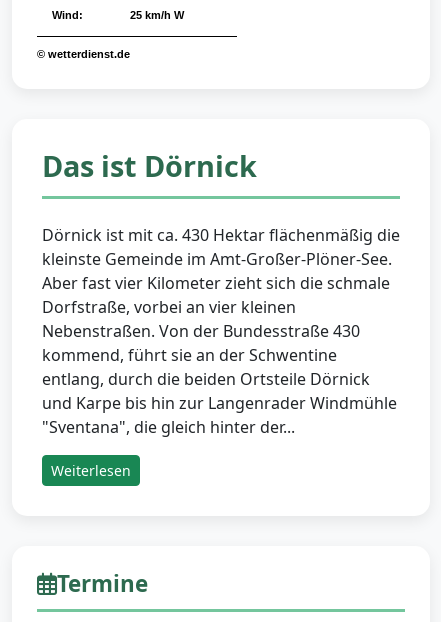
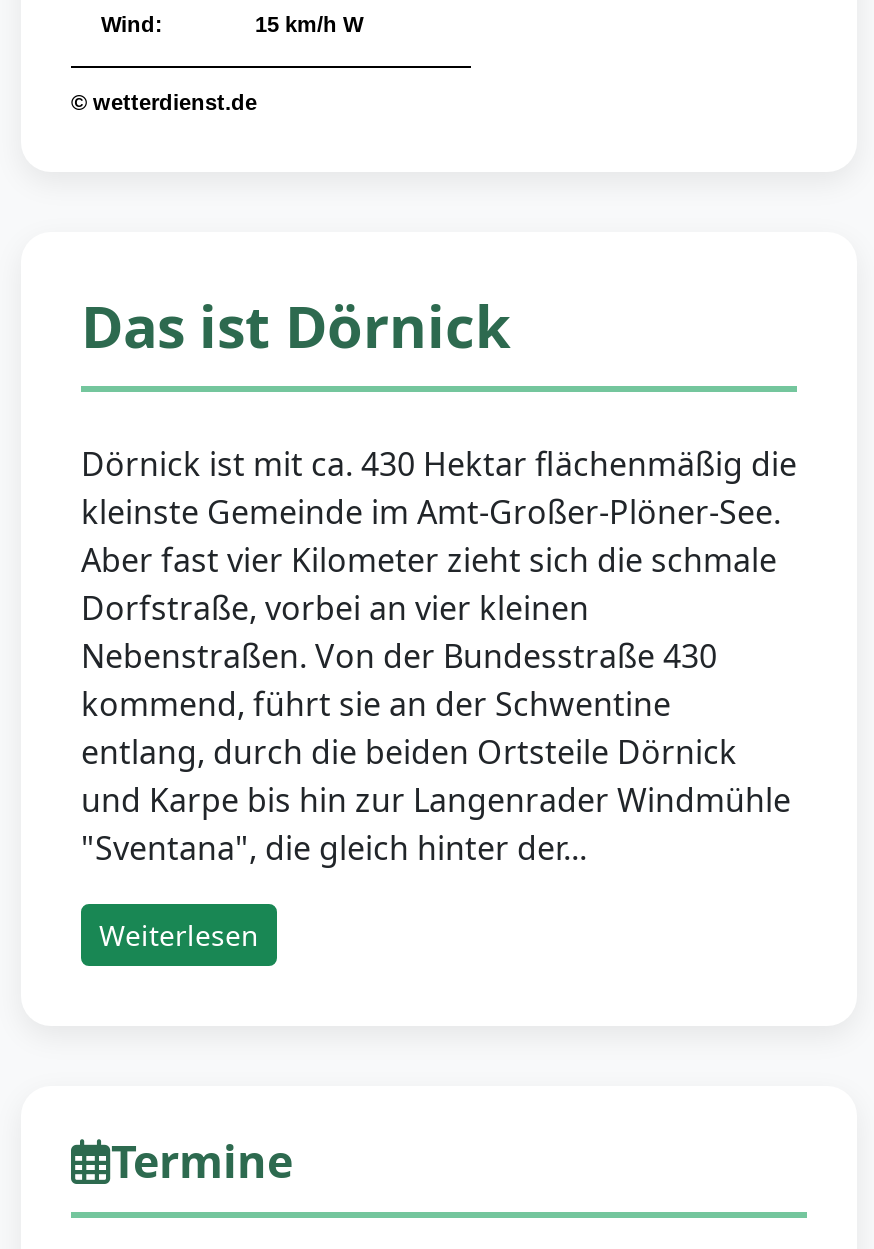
[130,9,184,21] 25 km/h W -> [255,12,363,36] 15 km/h W

